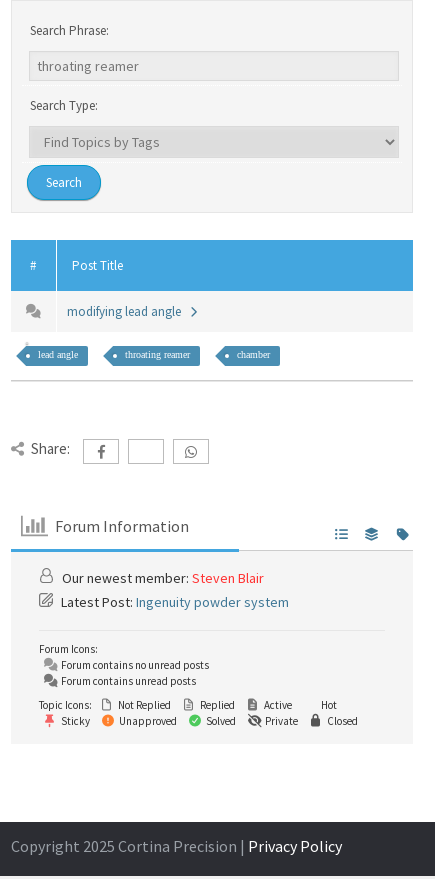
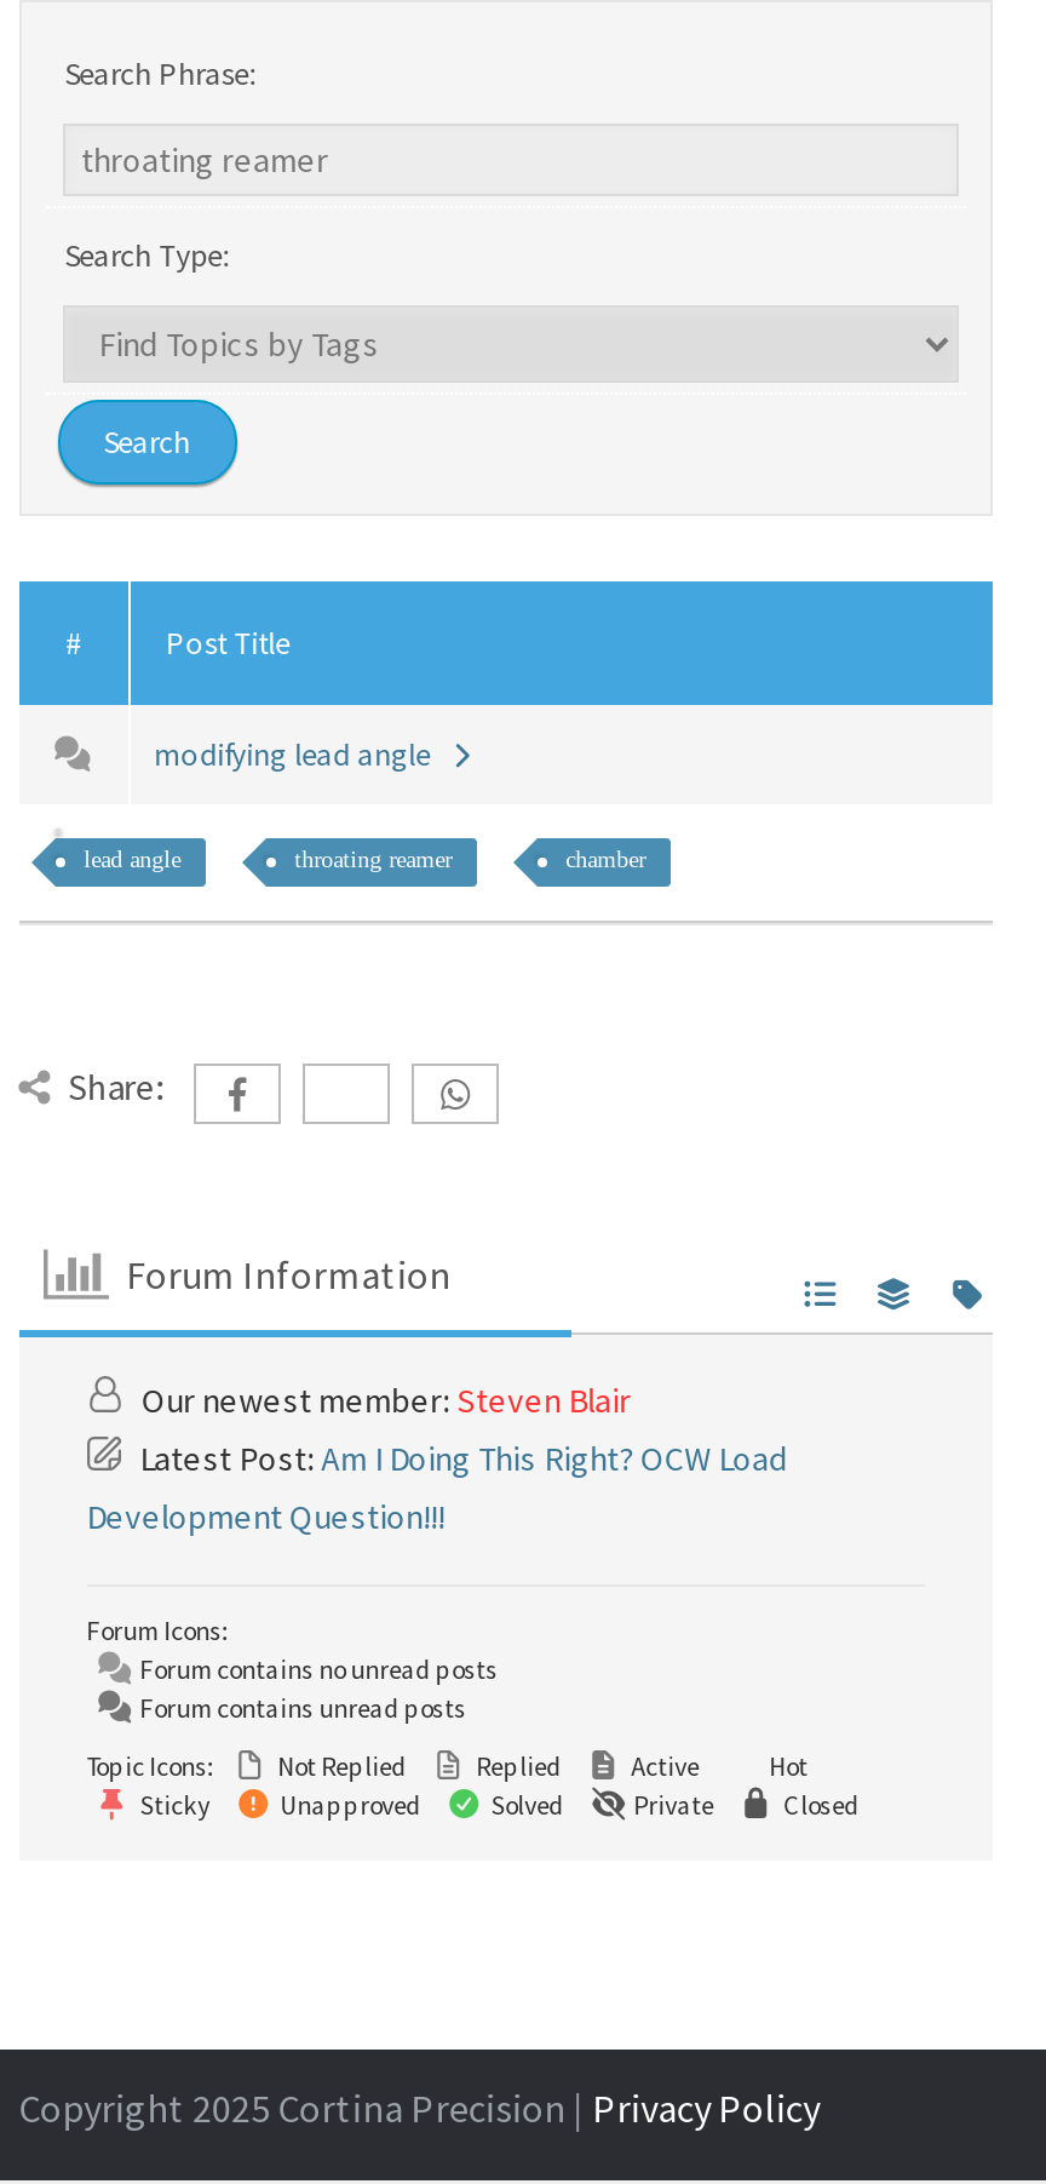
[61,593,289,611] Latest Post: Ingenuity powder system -> [86,1437,788,1538] Latest Post: Am I Doing This Right? OCW Load | Development Question!!!

